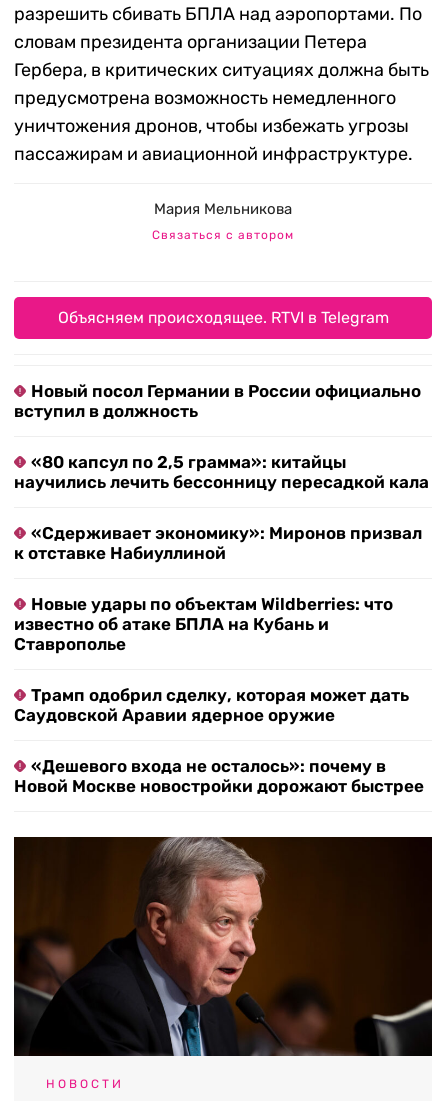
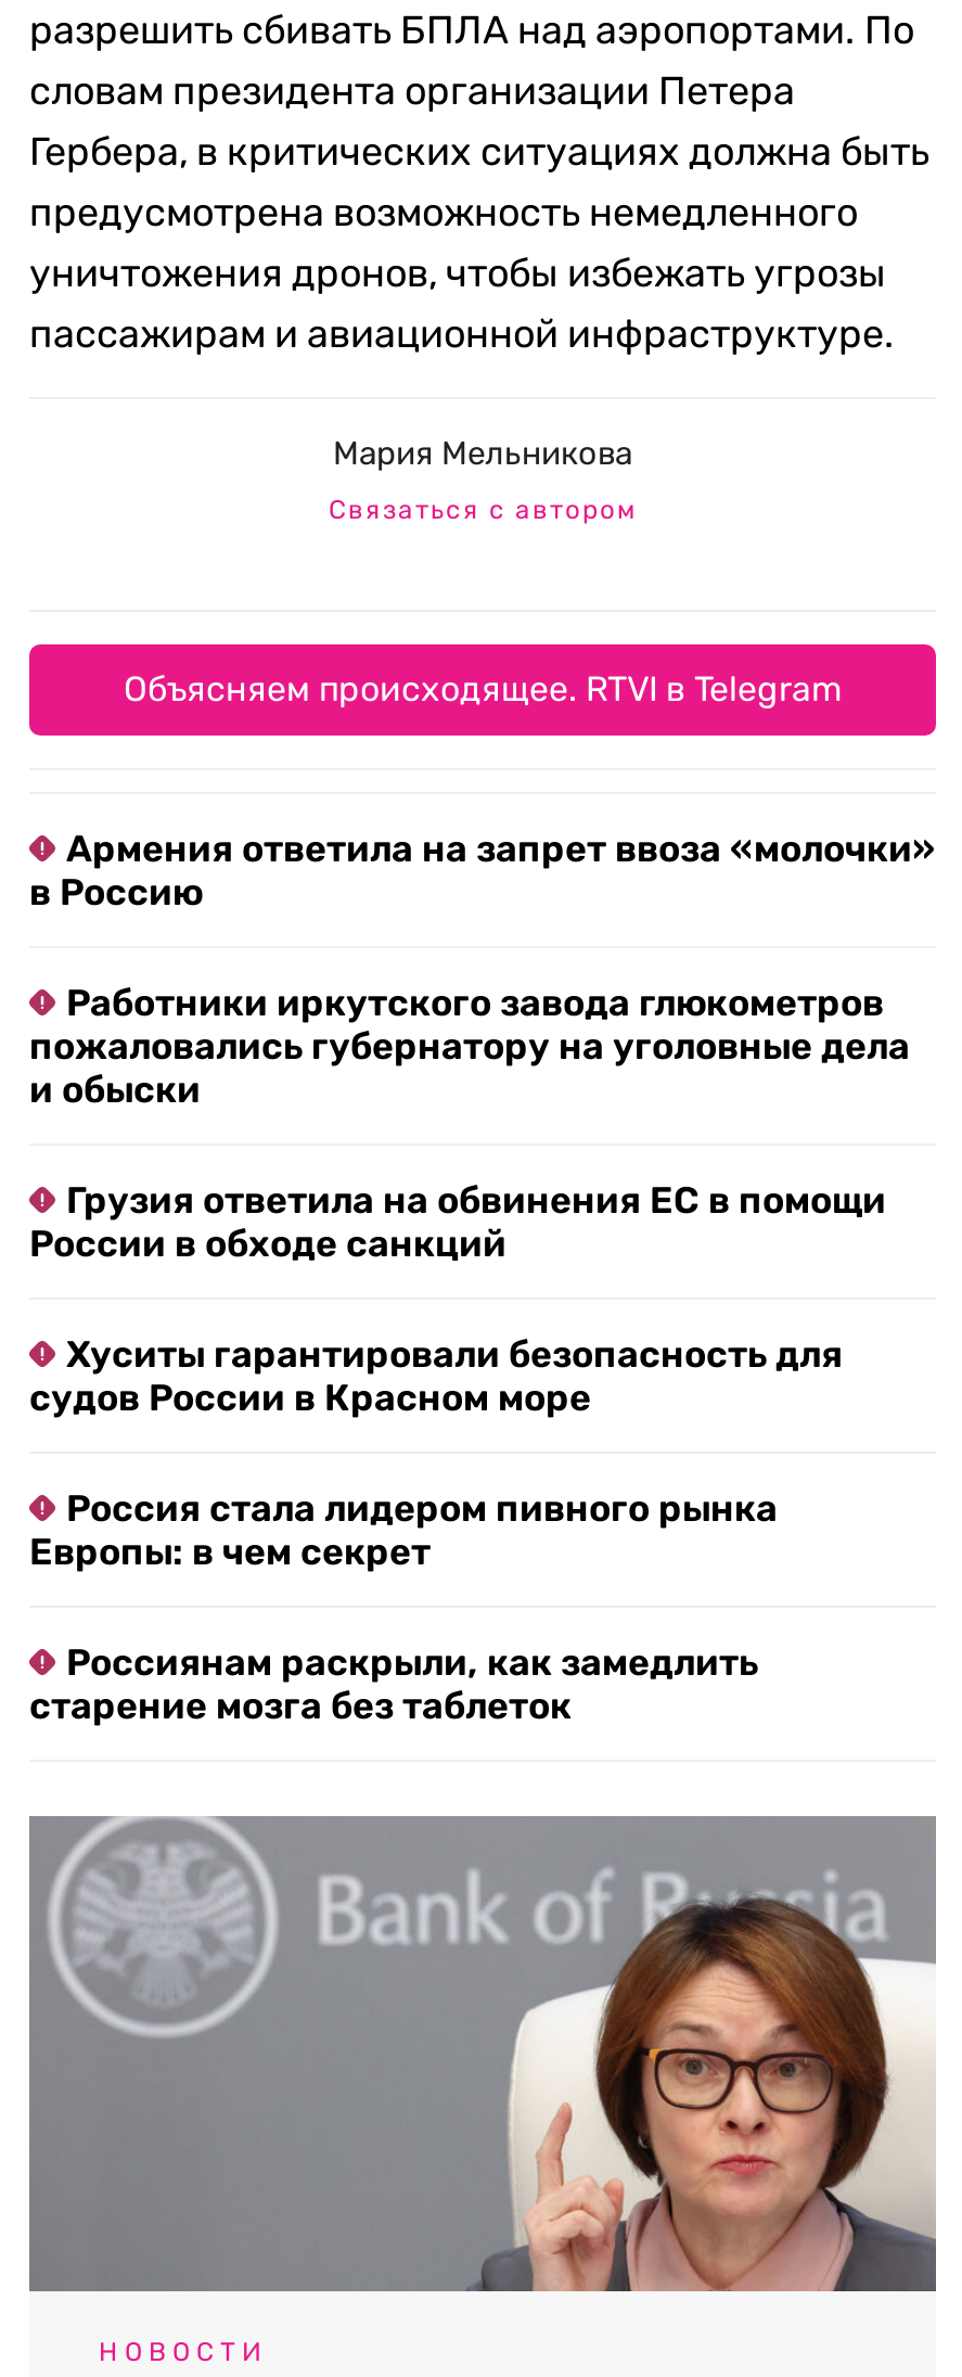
[14,381,421,421] Новый посол Германии в России официально | вступил в должность -> [29,827,936,914] Армения ответила на запрет ввоза «молочки» | в Россию
[14,452,429,492] «80 капсул по 2,5 грамма»: китайцы | научились лечить бессонницу пересадкой кала -> [29,981,910,1111] Работники иркутского завода глюкометров | пожаловались губернатору на уголовные дела | и обыски
[14,523,422,563] «Сдерживает экономику»: Миронов призвал | к отставке Набиуллиной -> [29,1178,886,1265] Грузия ответила на обвинения ЕС в помощи | России в обходе санкций
[14,594,393,654] Новые удары по объектам Wildberries: что | известно об атаке БПЛА на Кубань и | Ставрополье -> [29,1332,843,1419] Хуситы гарантировали безопасность для | судов России в Красном море
[14,685,409,725] Трамп одобрил сделку, которая может дать | Саудовской Аравии ядерное оружие -> [29,1487,778,1573] Россия стала лидером пивного рынка | Европы: в чем секрет
[14,756,424,796] «Дешевого входа не осталось»: почему в | Новой Москве новостройки дорожают быстрее -> [29,1641,758,1727] Россиянам раскрыли, как замедлить | старение мозга без таблеток
[14,836,433,1057] [image] -> [31,1816,938,2293] [image]

